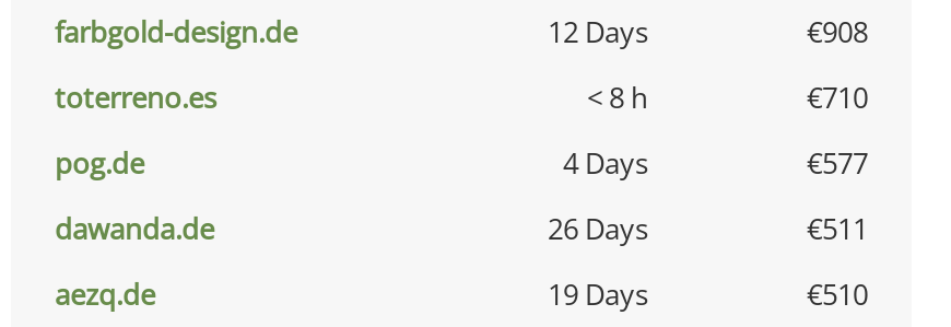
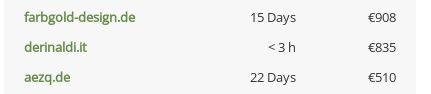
[548,12,648,52] 12 Days -> [249,8,295,26] 15 Days
[55,78,868,249] toterreno.es | < 8 h | €710 | pog.de | 4 Days | €577 | dawanda.de | 26 Days | €511 -> [24,38,396,56] derinaldi.it | < 3 h | €835
[548,275,648,314] 19 Days -> [249,68,295,86] 22 Days

